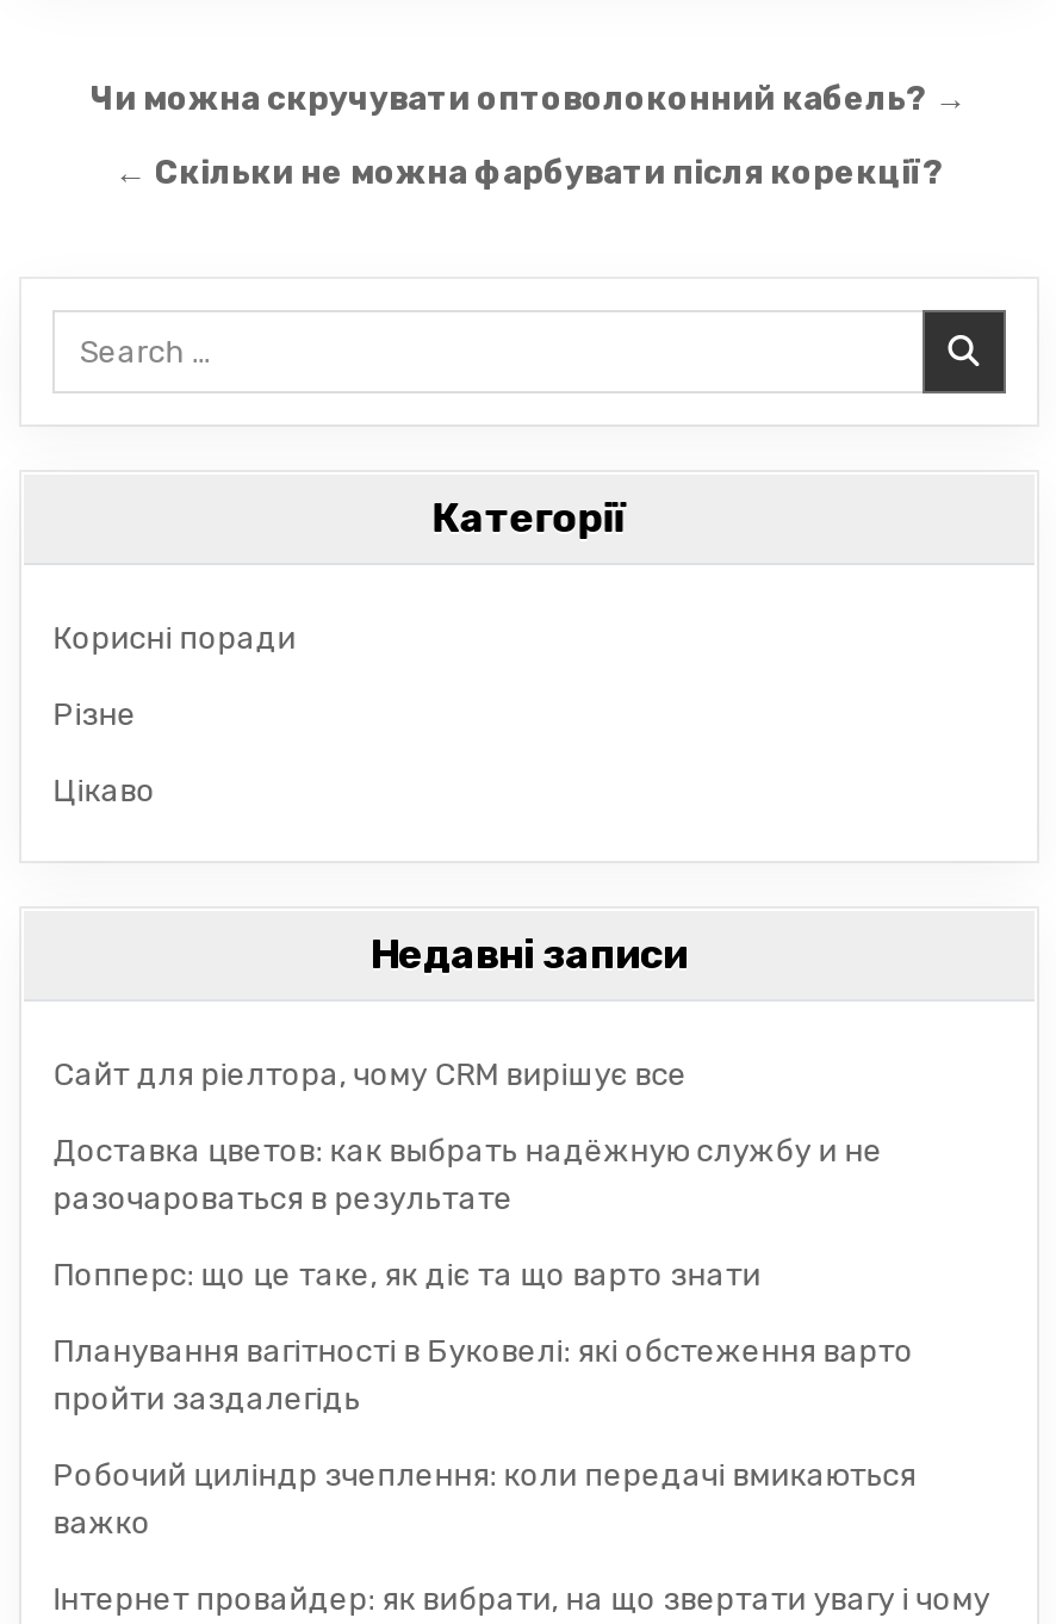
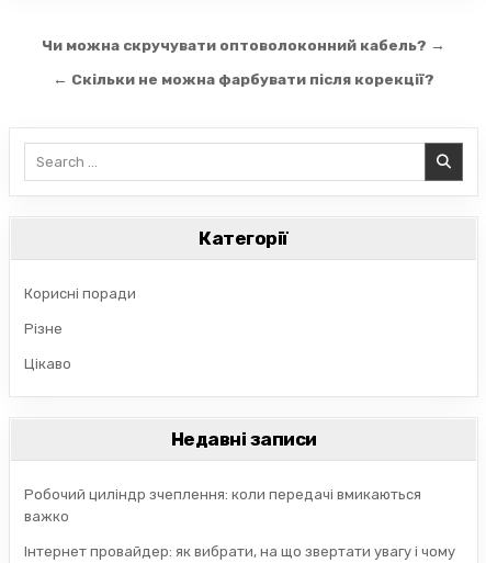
[53,1057,913,1417] Сайт для ріелтора, чому CRM вирішує все | Доставка цветов: как выбрать надёжную службу и не | разочароваться в результате | Попперс: що це таке, як діє та що варто знати | Планування вагітності в Буковелі: які обстеження варто | пройти заздалегідь -> none

